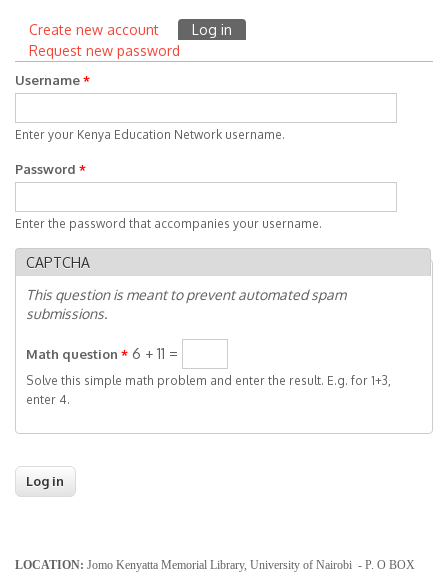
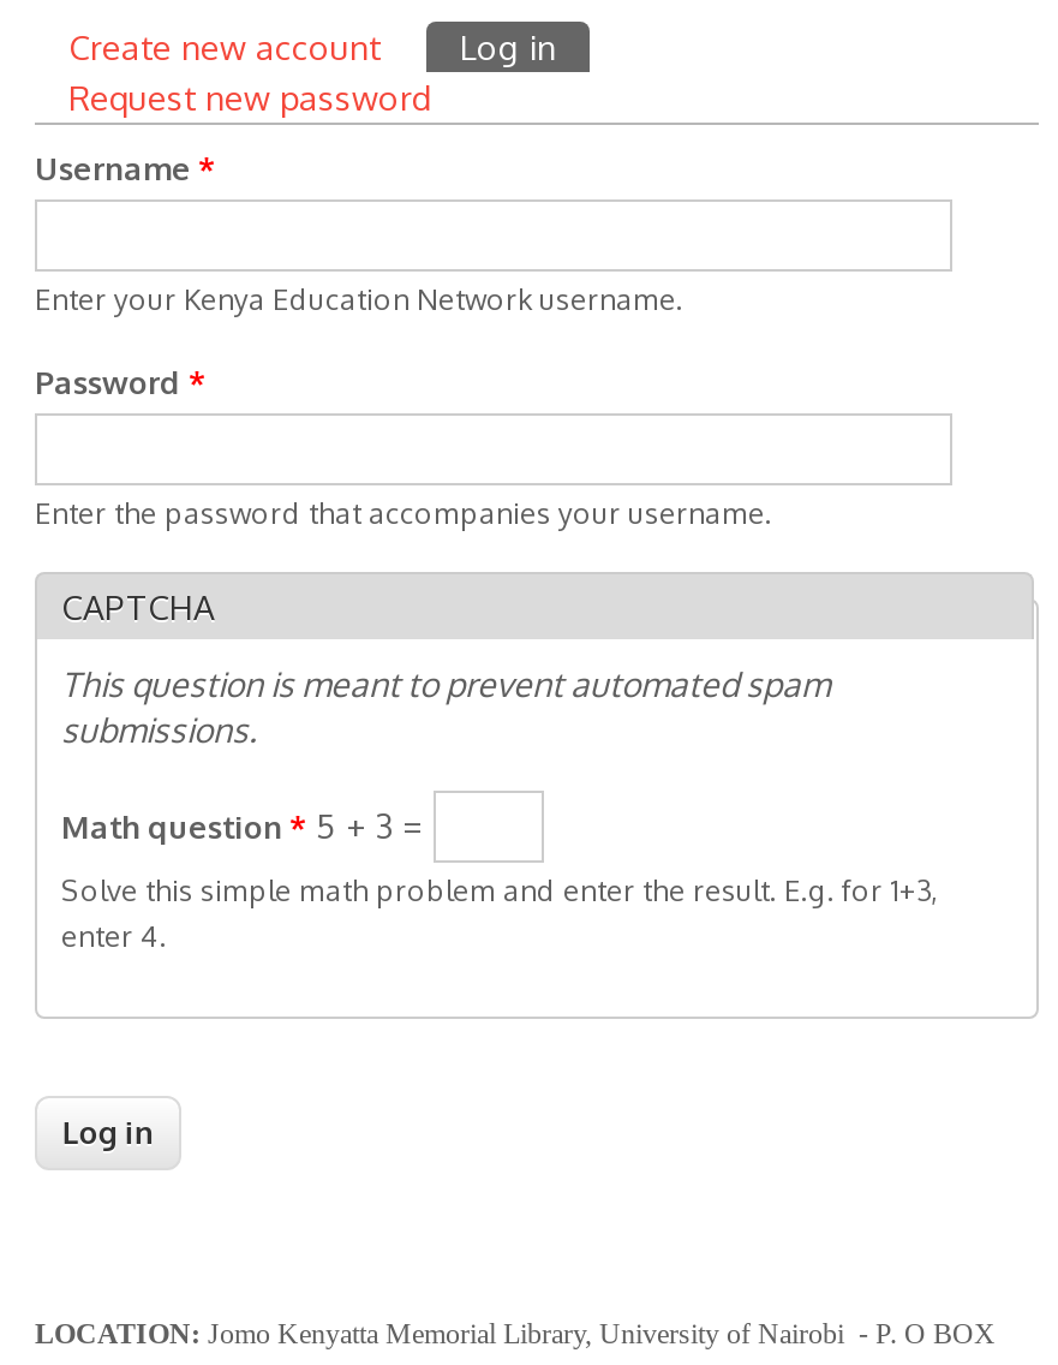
[26,345,182,362] Math question * 6 + 11 = -> [61,805,434,846] Math question * 5 + 3 =

